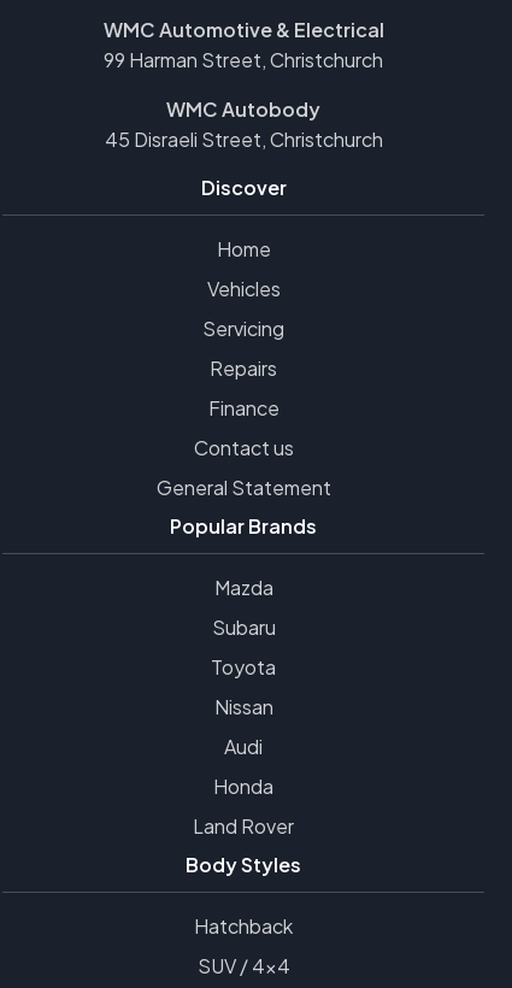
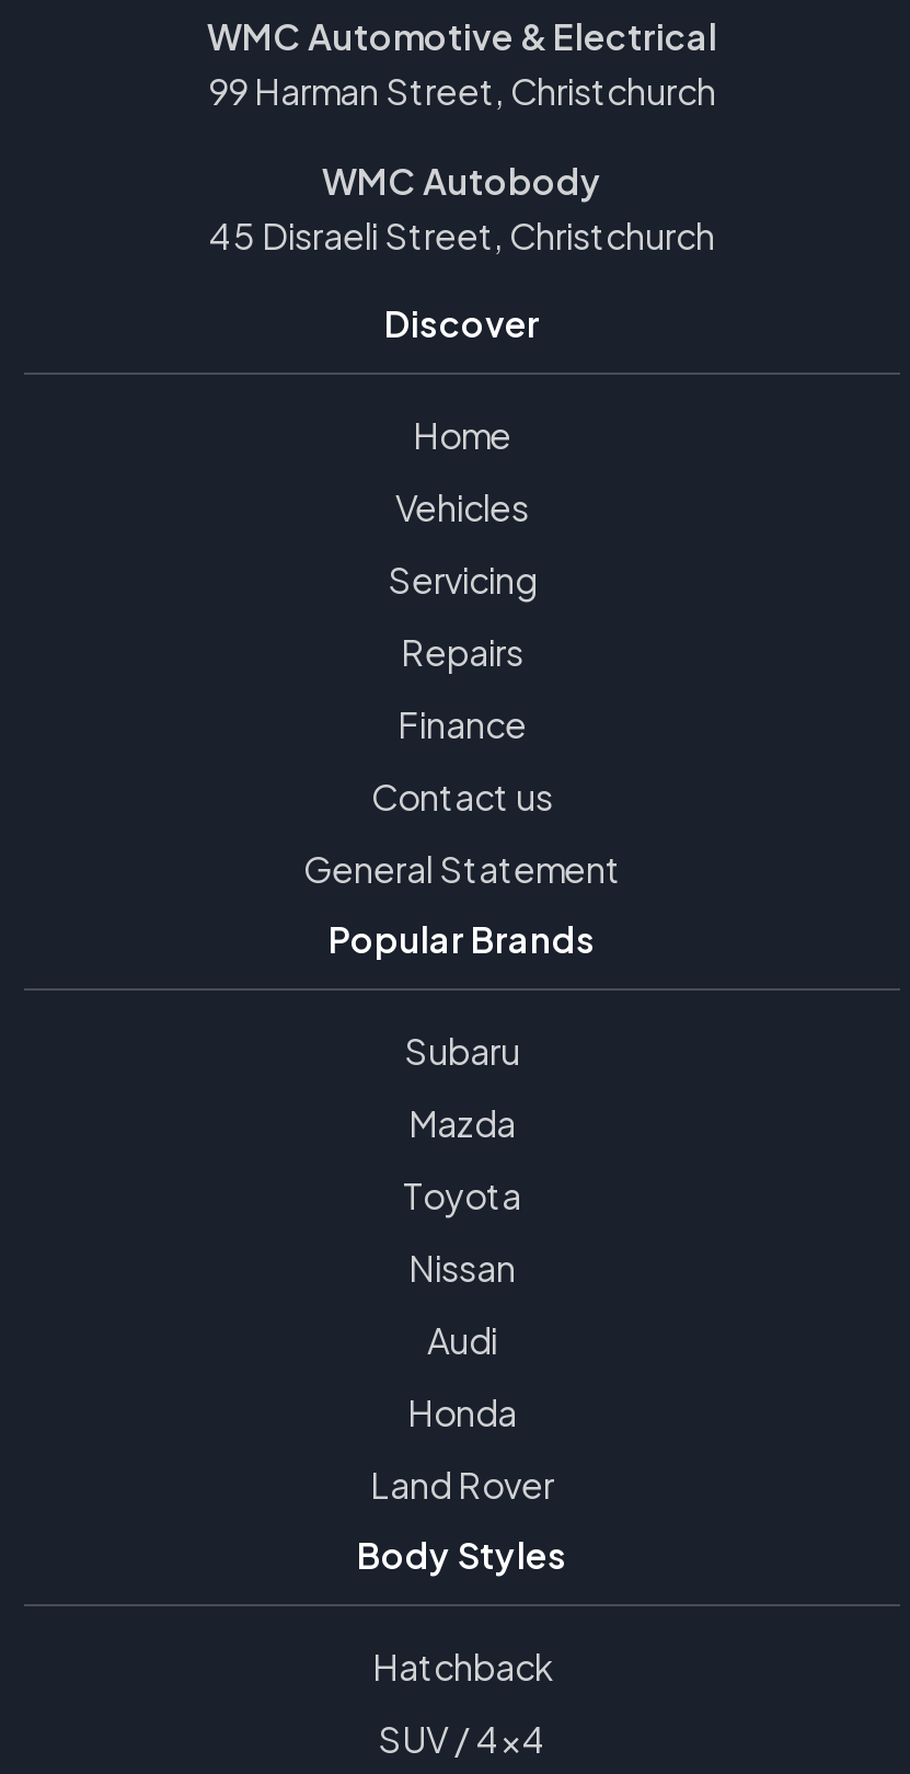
moved [214,575,273,601] -> [408,1101,516,1147]: Mazda
moved [211,615,275,640] -> [404,1029,520,1075]: Subaru

